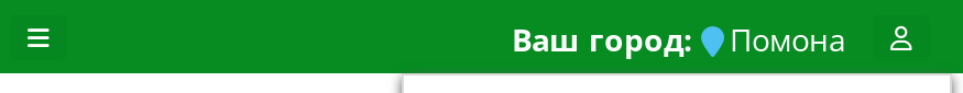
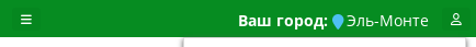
[730,18,846,59] Помона -> [347,9,429,30] Эль-Монте

